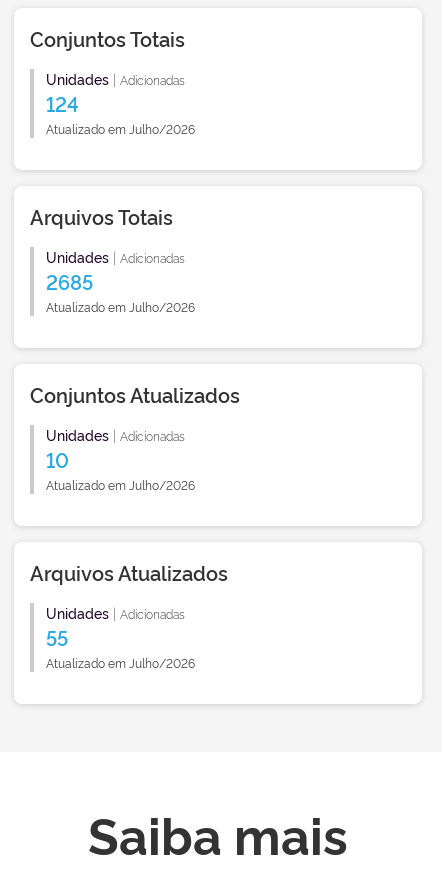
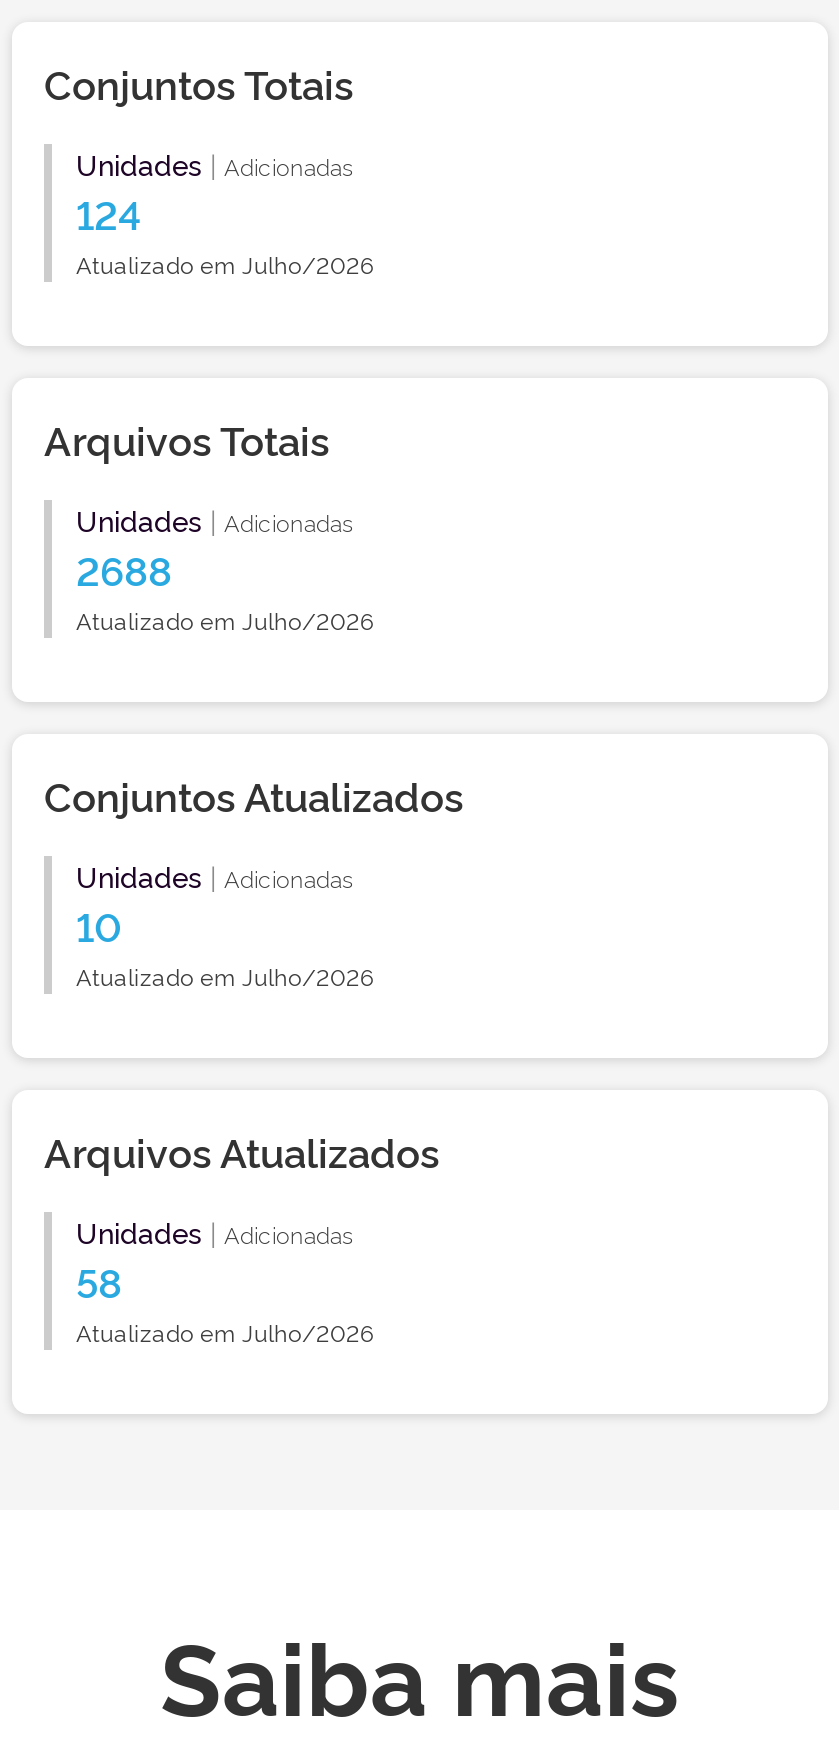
[46,266,93,294] 2685 -> [76,539,172,595] 2688
[46,622,68,650] 55 -> [76,1251,122,1307] 58

